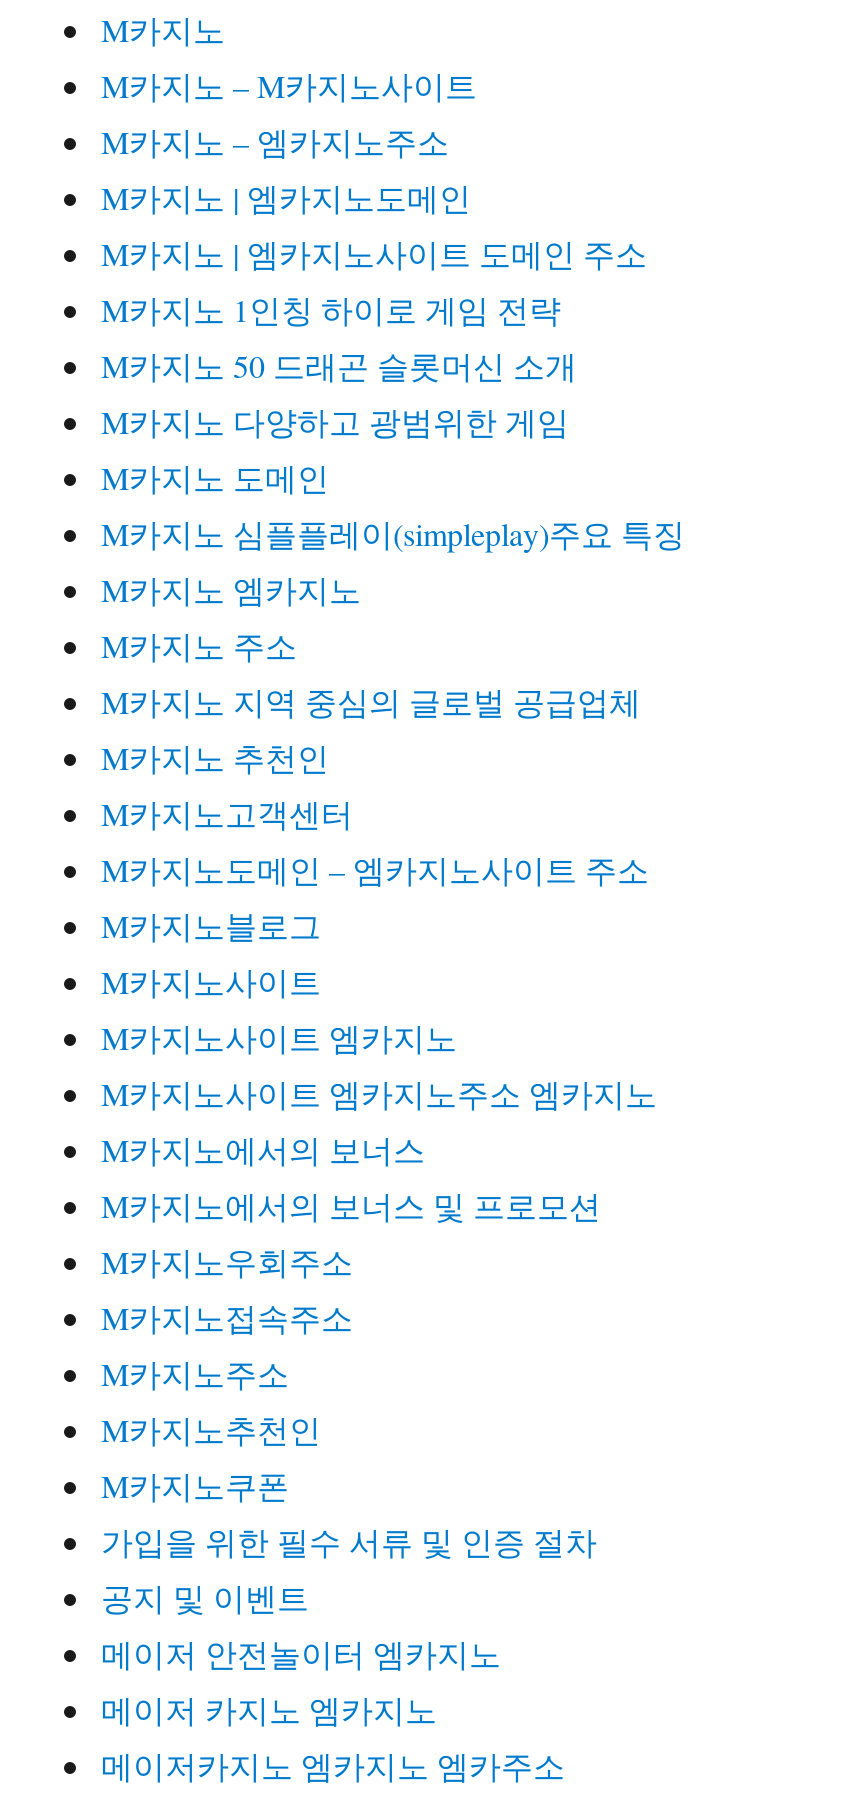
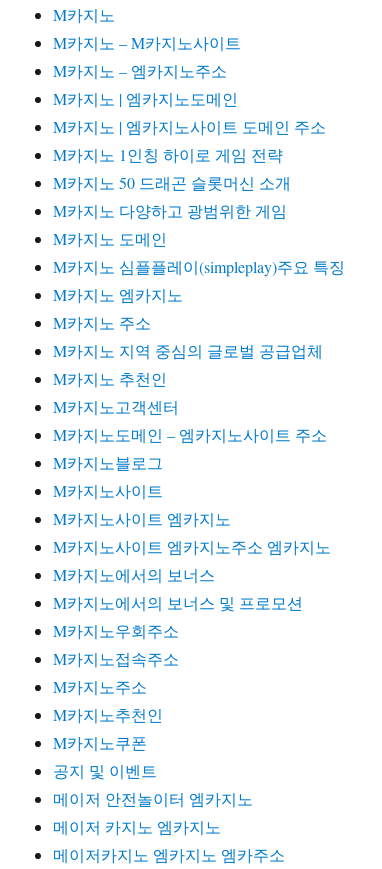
[101,1520,597,1562] 가입을 위한 필수 서류 및 인증 절차 -> none

